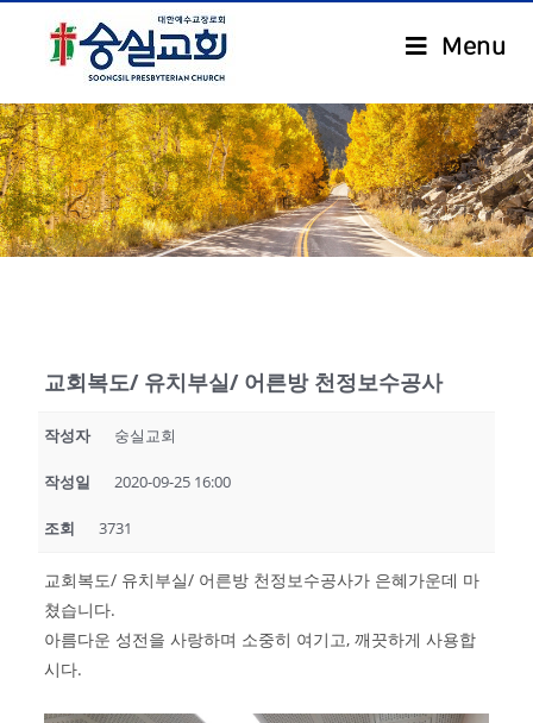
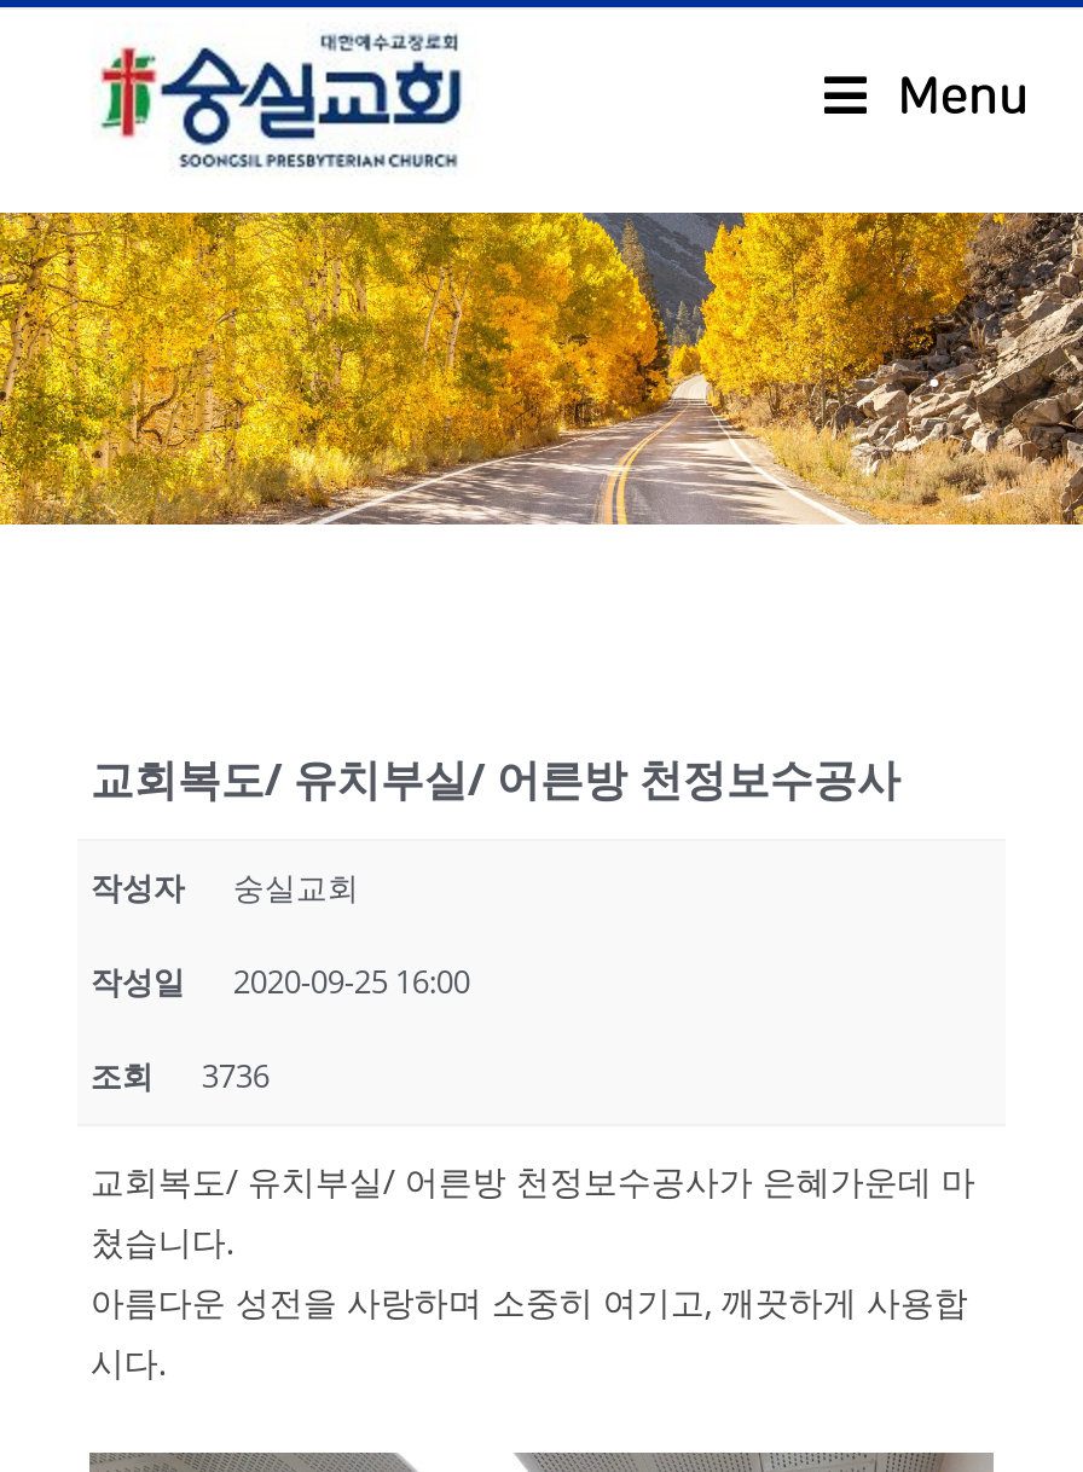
[44,517,133,538] 조회 3731 -> [90,1053,269,1096] 조회 3736

